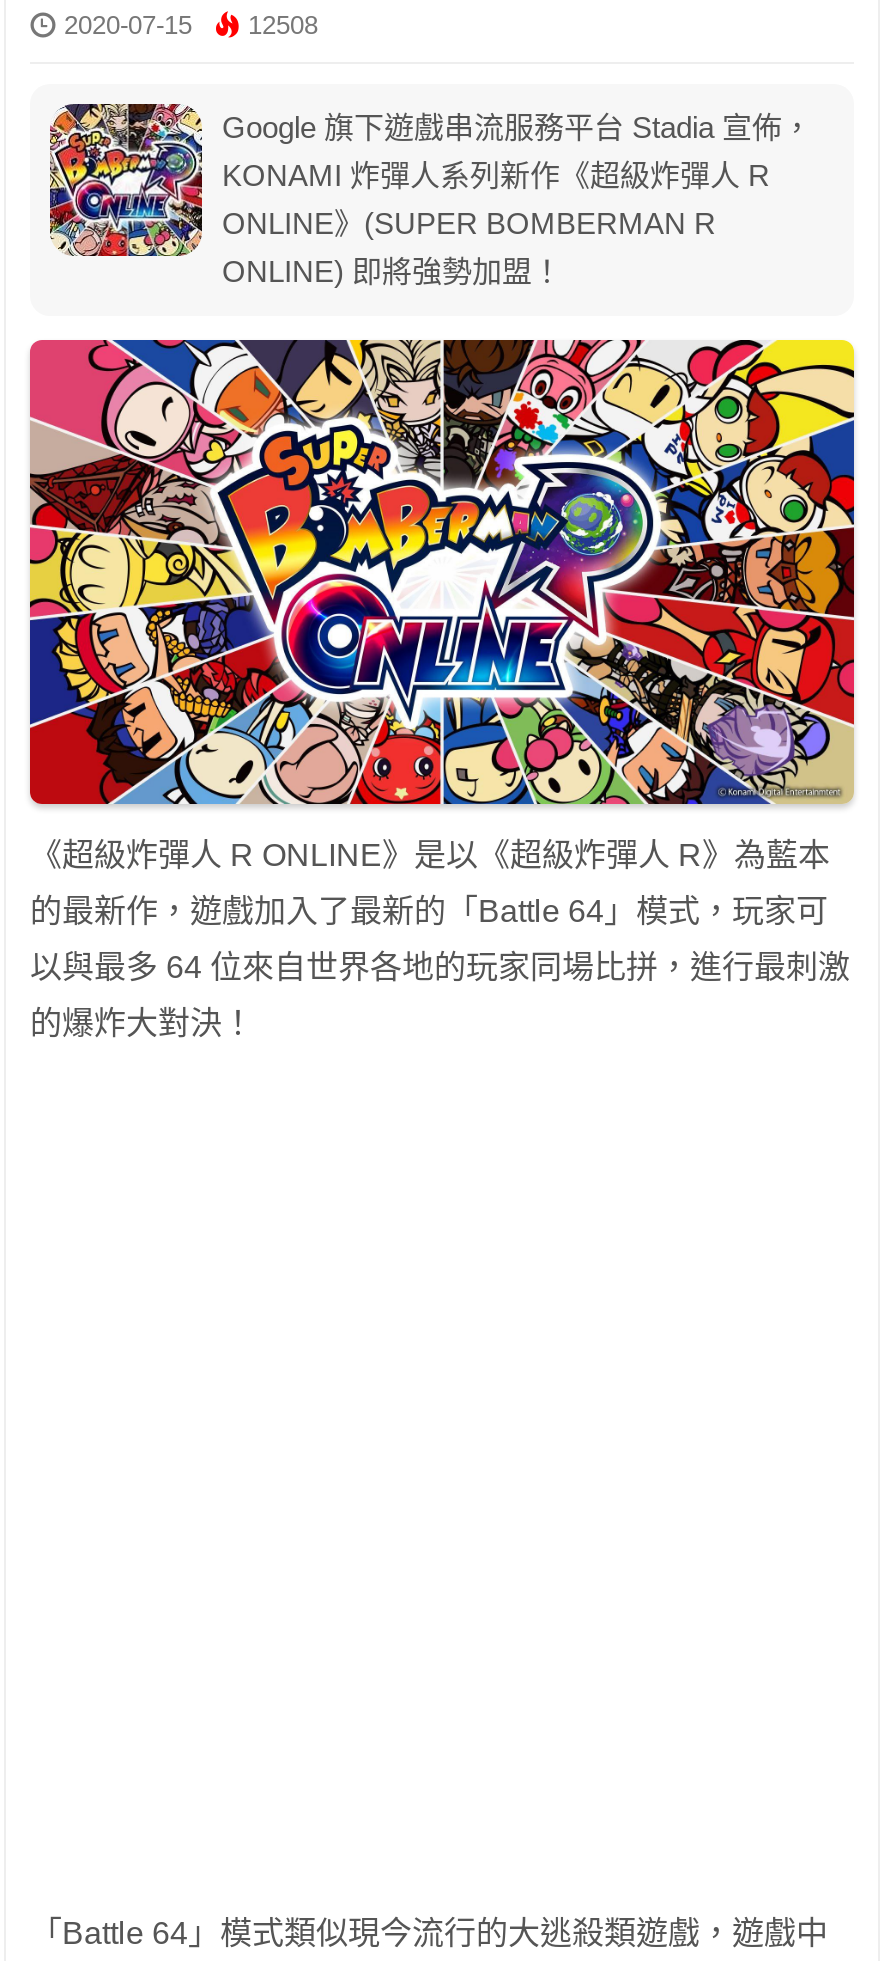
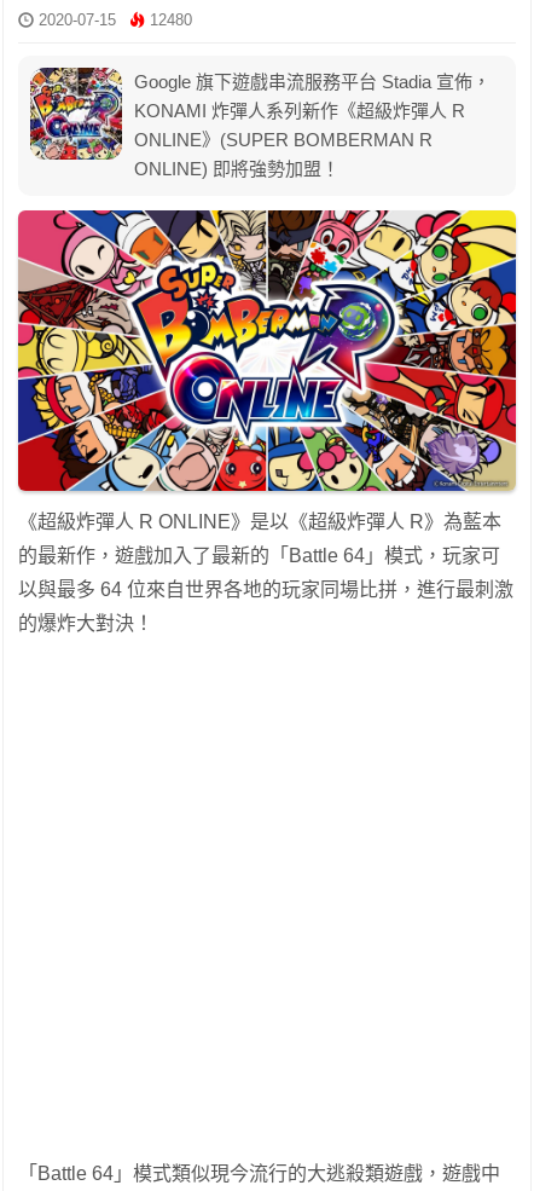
[64,10,318,40] 2020-07-15 12508 -> [39,11,192,29] 2020-07-15 12480

